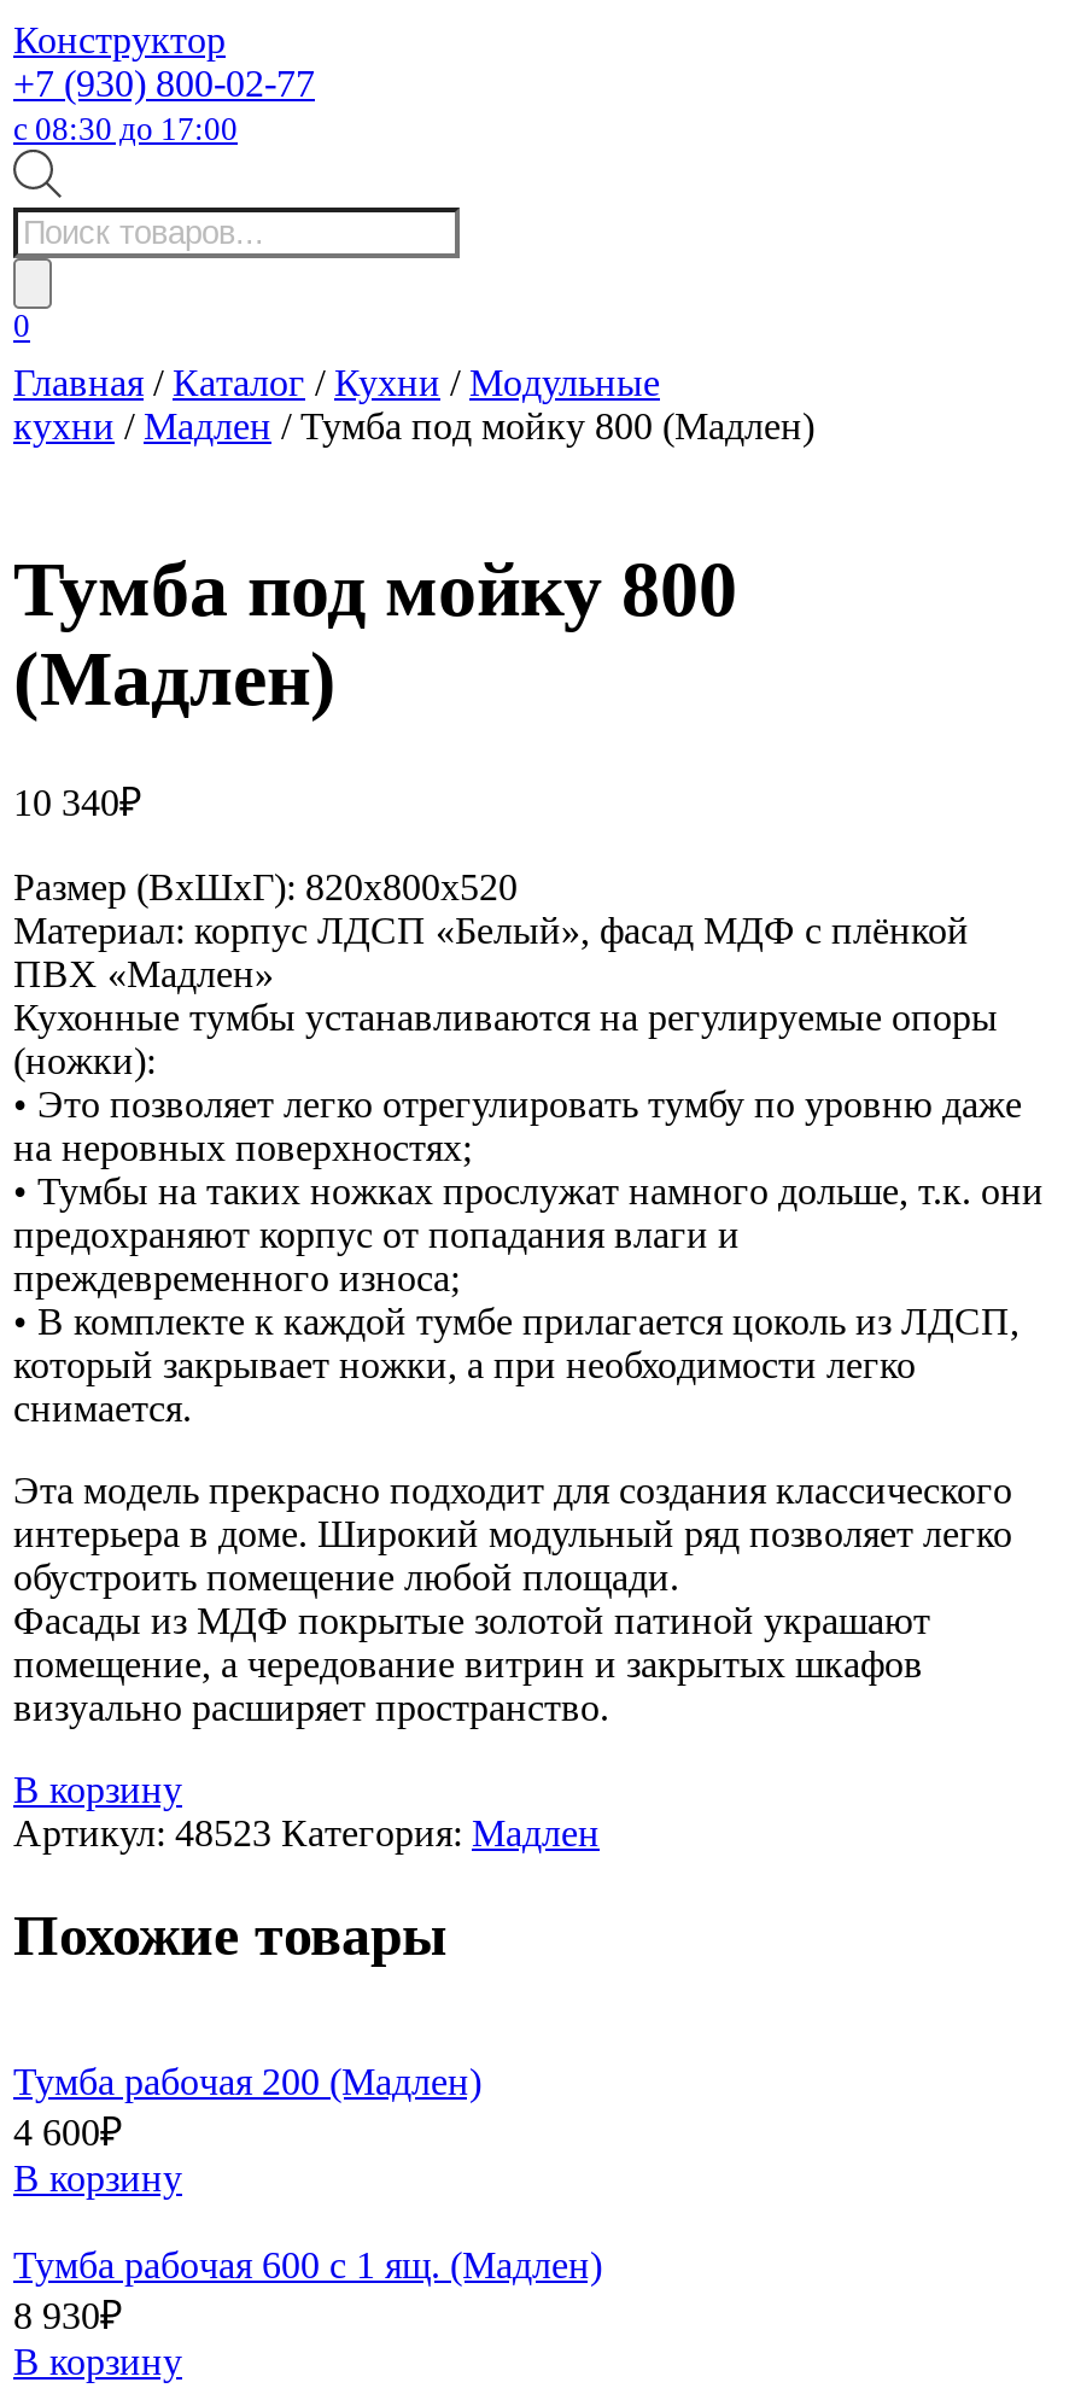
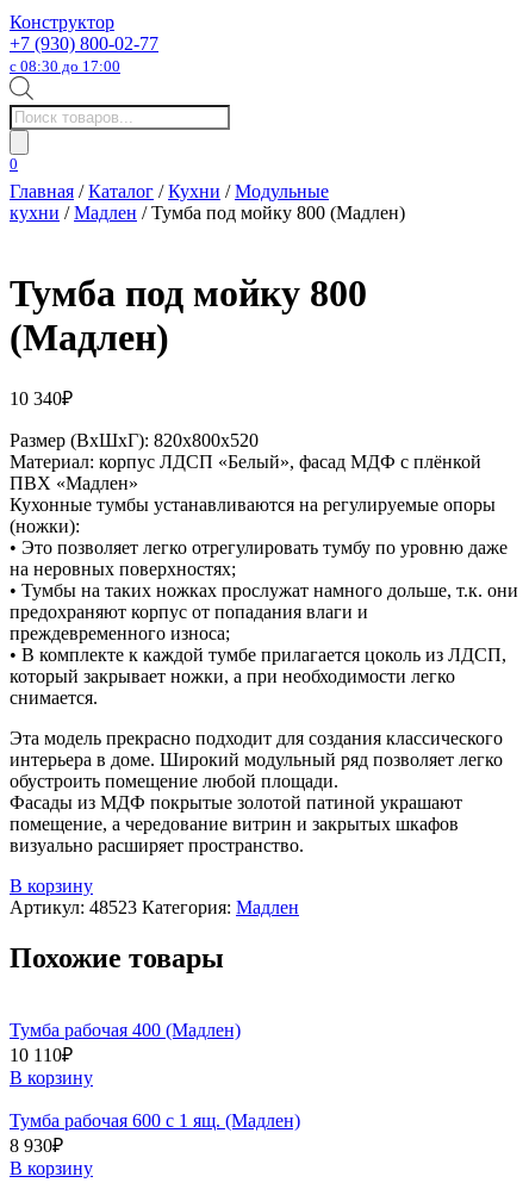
[13,2061,481,2102] Тумба рабочая 200 (Мадлен) -> [10,1020,241,1040] Тумба рабочая 400 (Мадлен)
[13,2111,122,2152] 4 600₽ -> [10,1045,73,1065] 10 110₽

